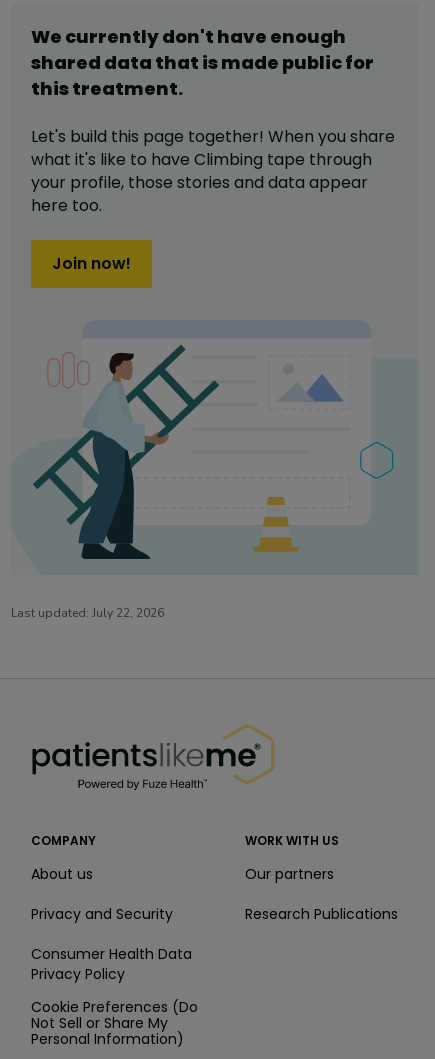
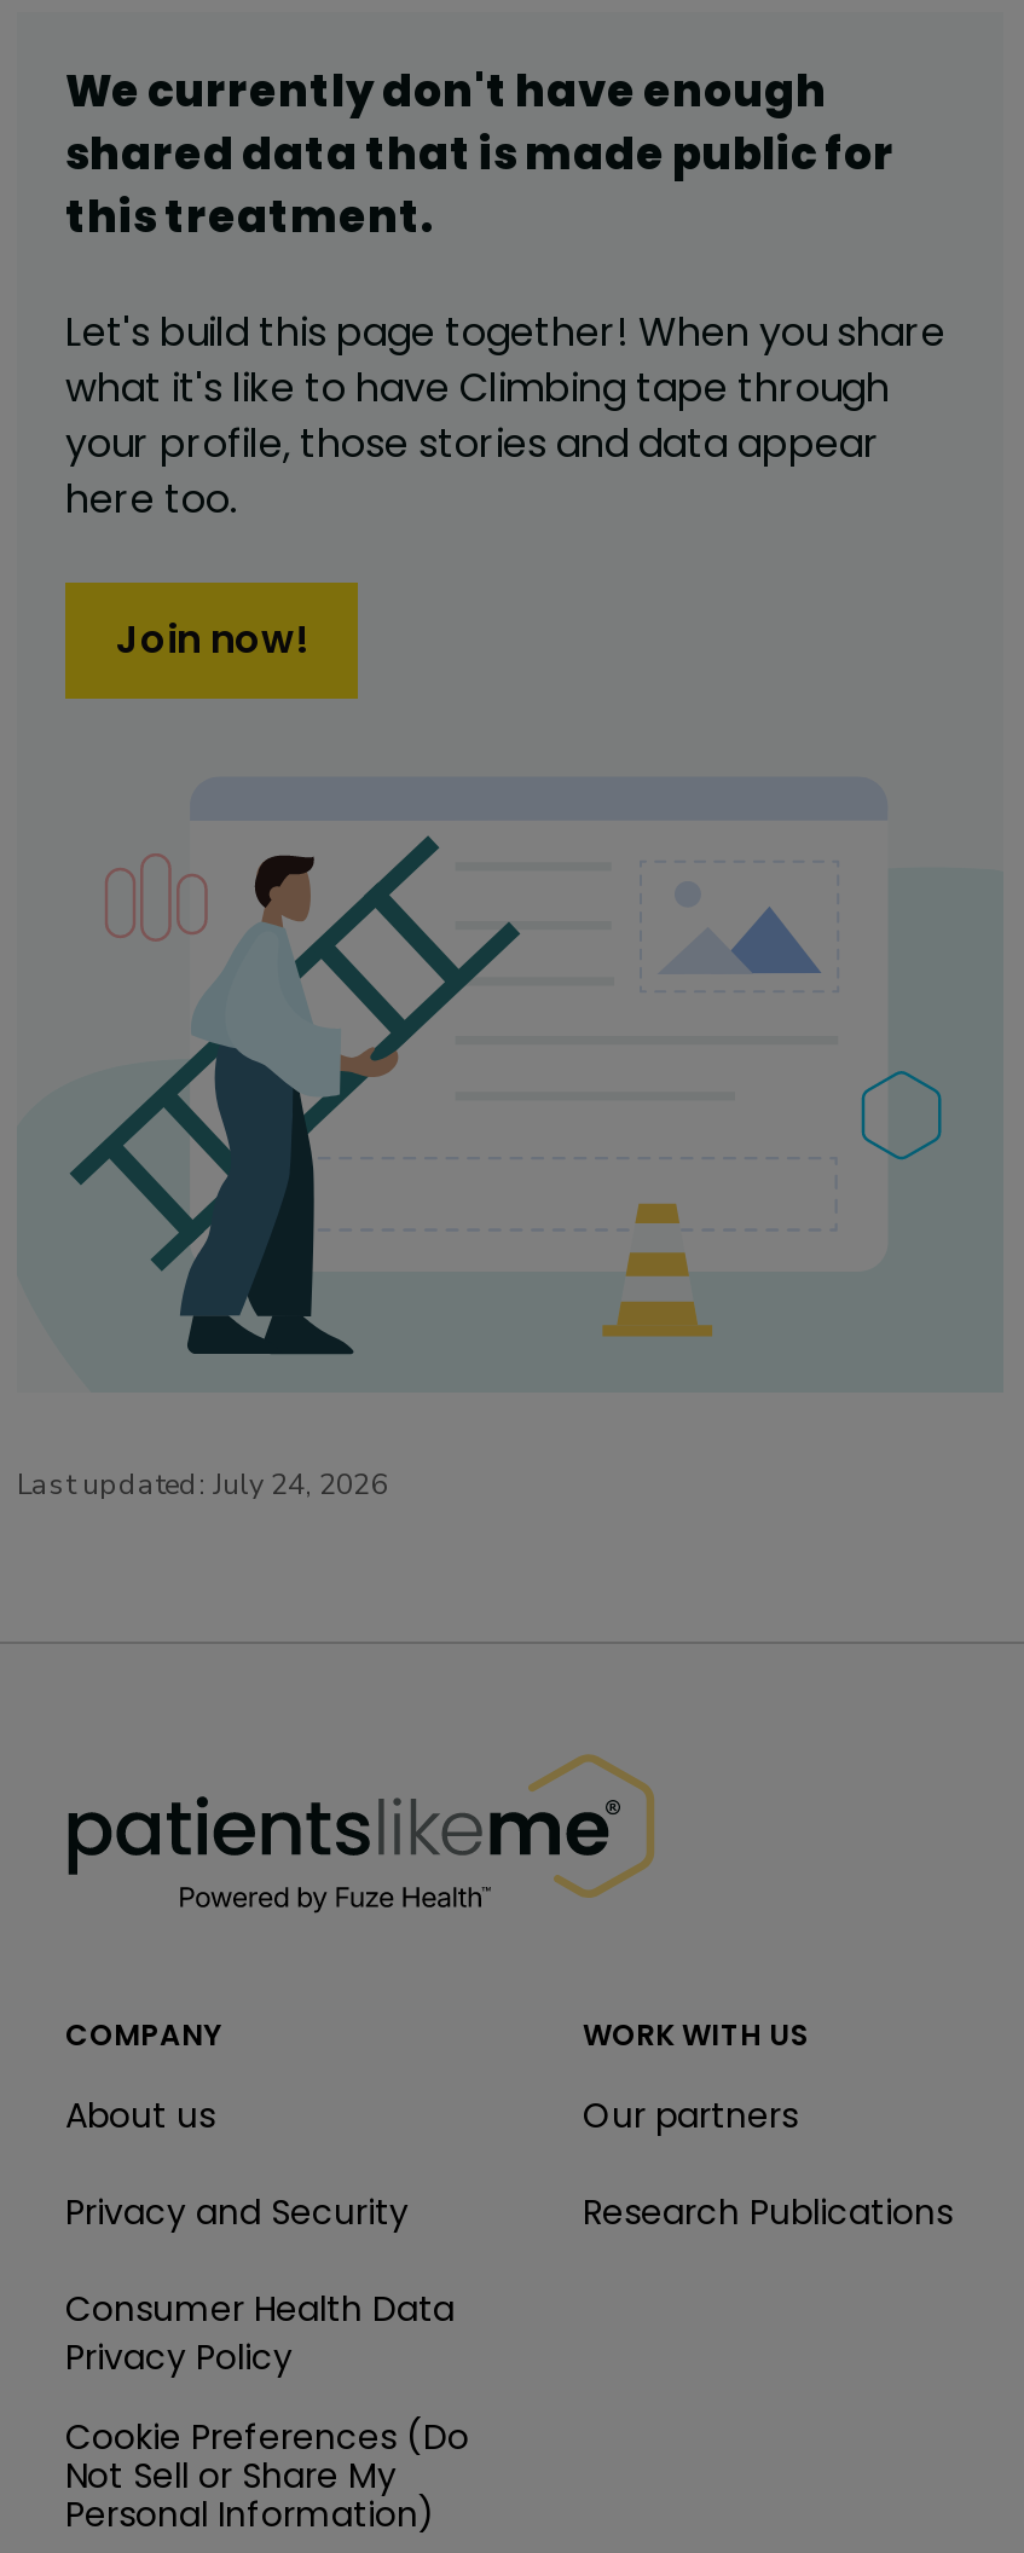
[11,605,164,621] Last updated: July 22, 2026 -> [17,1466,387,1504] Last updated: July 24, 2026

